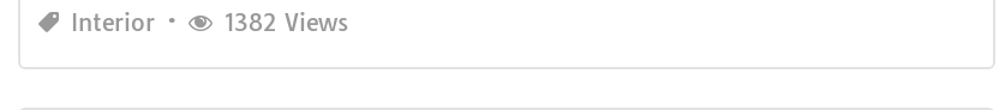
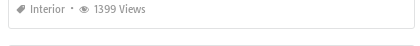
[225,8,349,39] 1382 Views -> [94,3,146,16] 1399 Views

